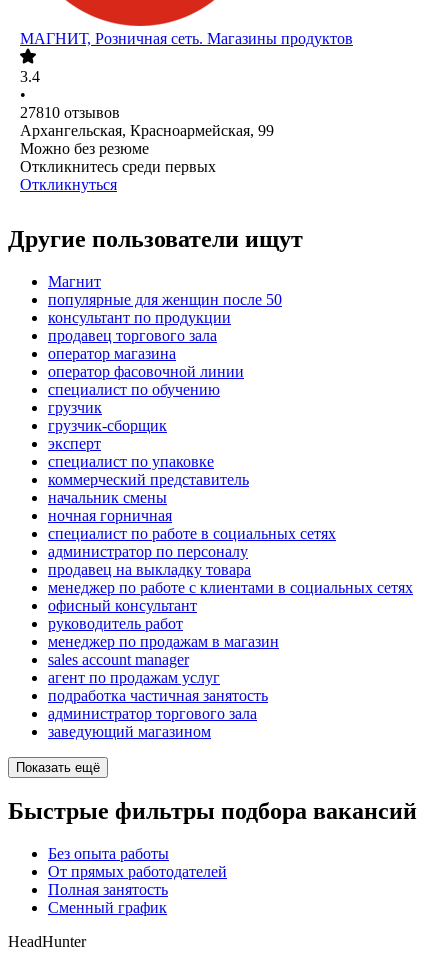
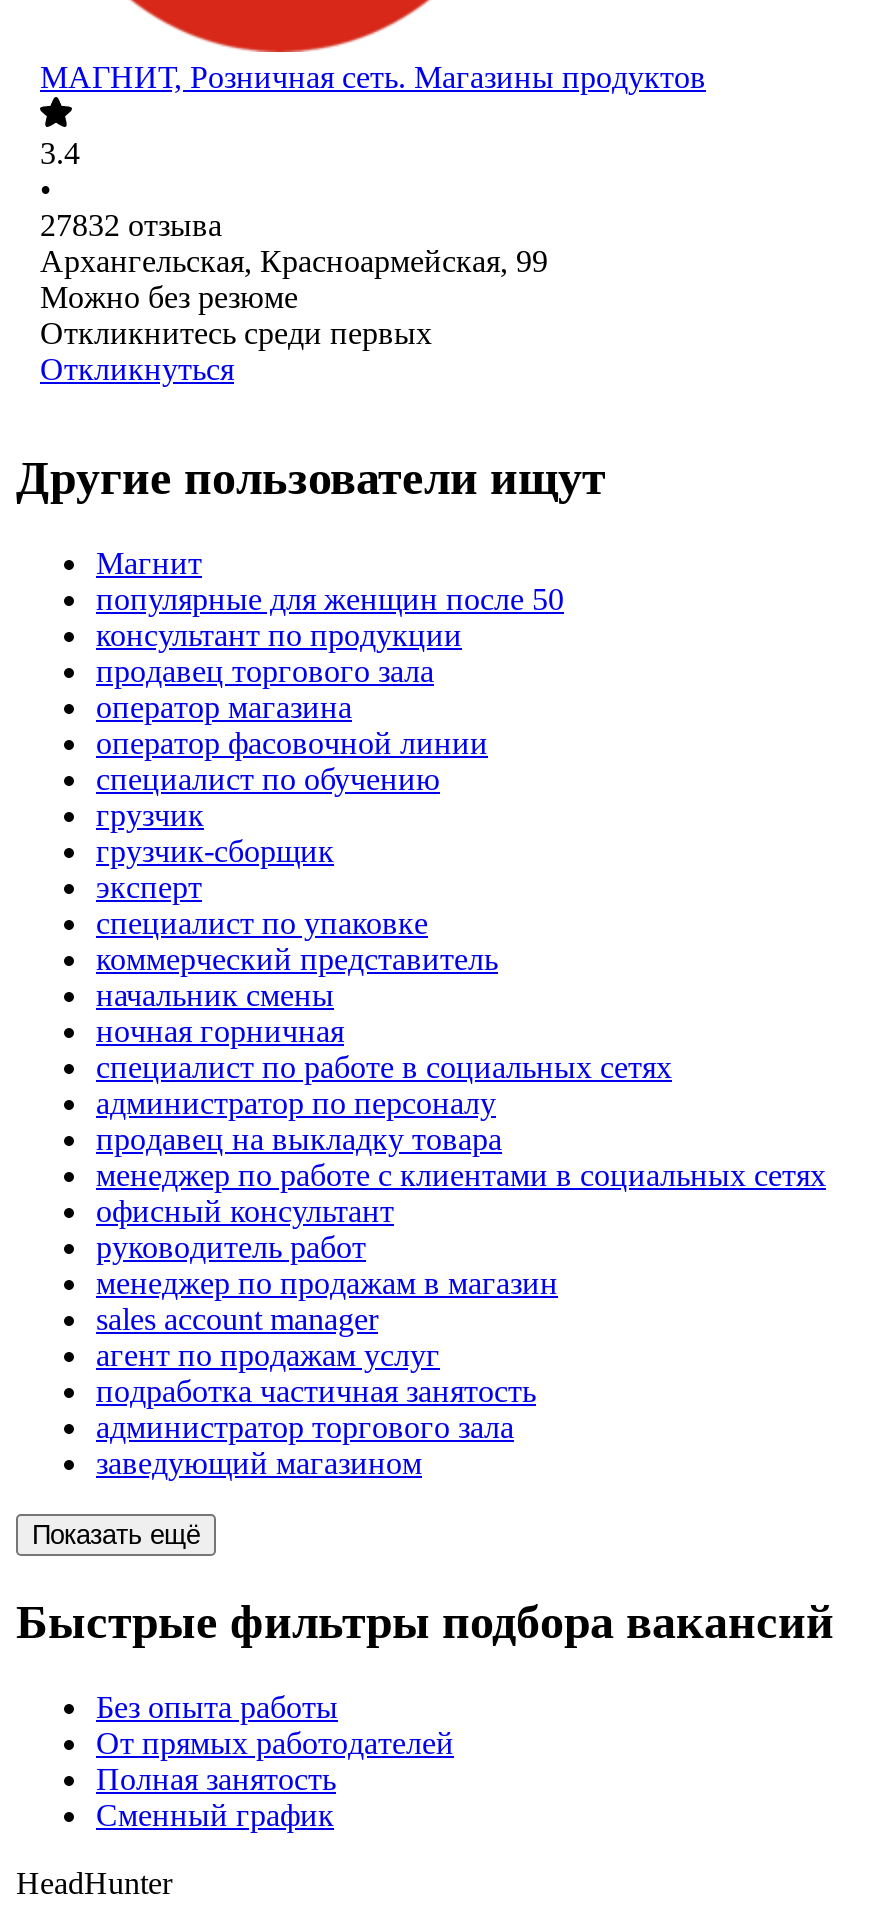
[20,104,120,121] 27810 отзывов -> [40,209,222,243] 27832 отзыва

